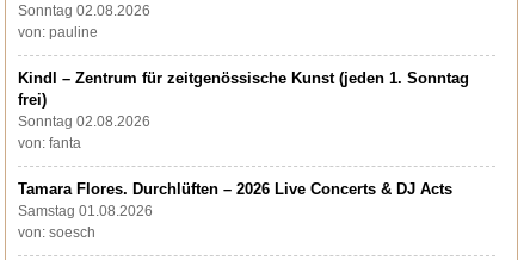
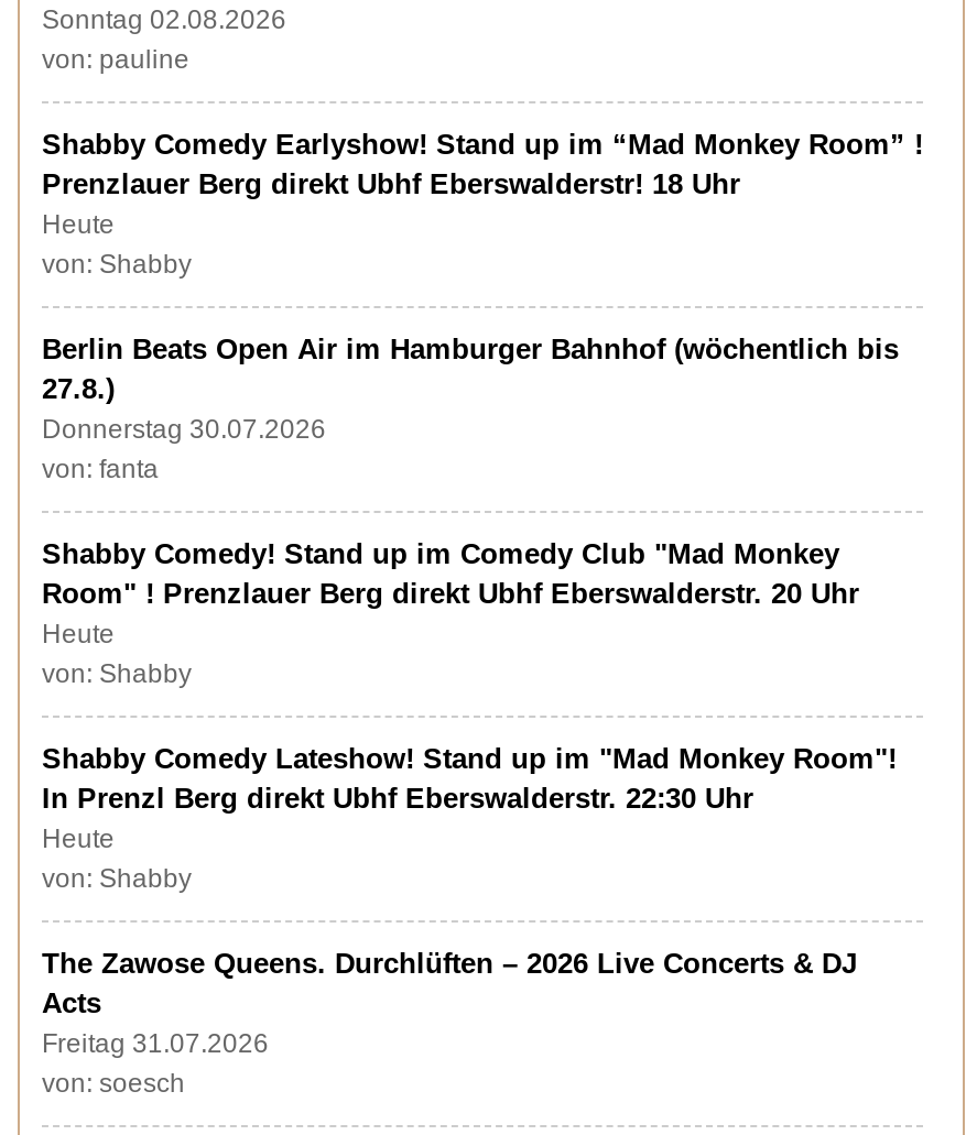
[18,69,469,130] Kindl – Zentrum für zeitgenössische Kunst (jeden 1. Sonntag | frei) | Sonntag 02.08.2026 -> [42,128,923,445] Shabby Comedy Earlyshow! Stand up im “Mad Monkey Room” ! | Prenzlauer Berg direkt Ubhf Eberswalderstr! 18 Uhr | Heute | von: Shabby | Berlin Beats Open Air im Hamburger Bahnhof (wöchentlich bis | 27.8.) | Donnerstag 30.07.2026
[18,180,452,219] Tamara Flores. Durchlüften – 2026 Live Concerts & DJ Acts | Samstag 01.08.2026 -> [42,537,897,1059] Shabby Comedy! Stand up im Comedy Club "Mad Monkey | Room" ! Prenzlauer Berg direkt Ubhf Eberswalderstr. 20 Uhr | Heute | von: Shabby | Shabby Comedy Lateshow! Stand up im "Mad Monkey Room"! | In Prenzl Berg direkt Ubhf Eberswalderstr. 22:30 Uhr | Heute | von: Shabby | The Zawose Queens. Durchlüften – 2026 Live Concerts & DJ | Acts | Freitag 31.07.2026

